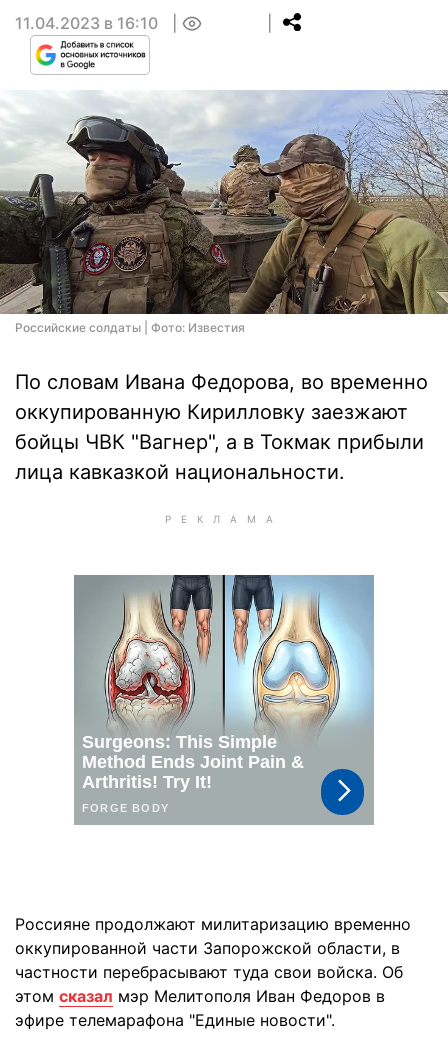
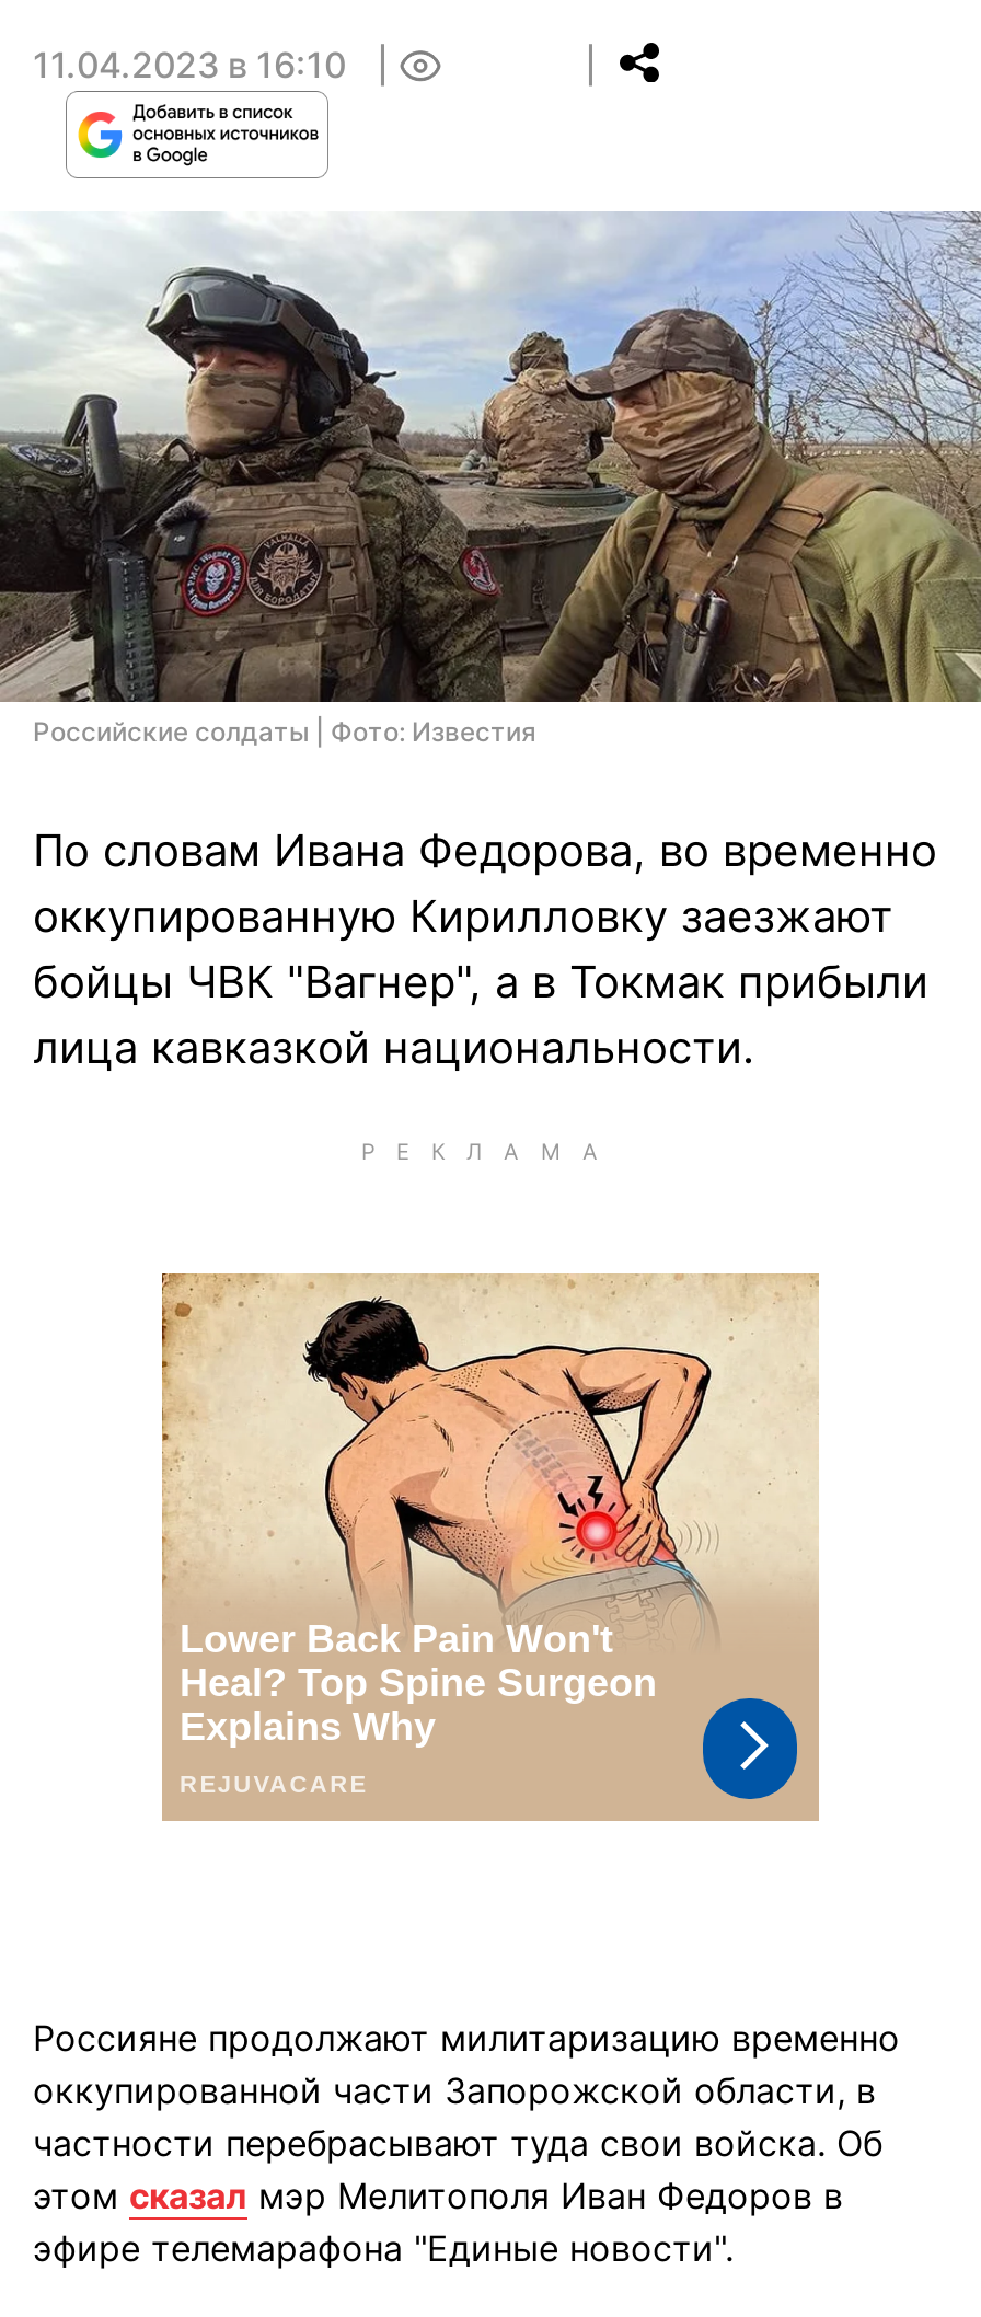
[73,574,375,825] [image] -> [160,1273,819,1821] [image]

